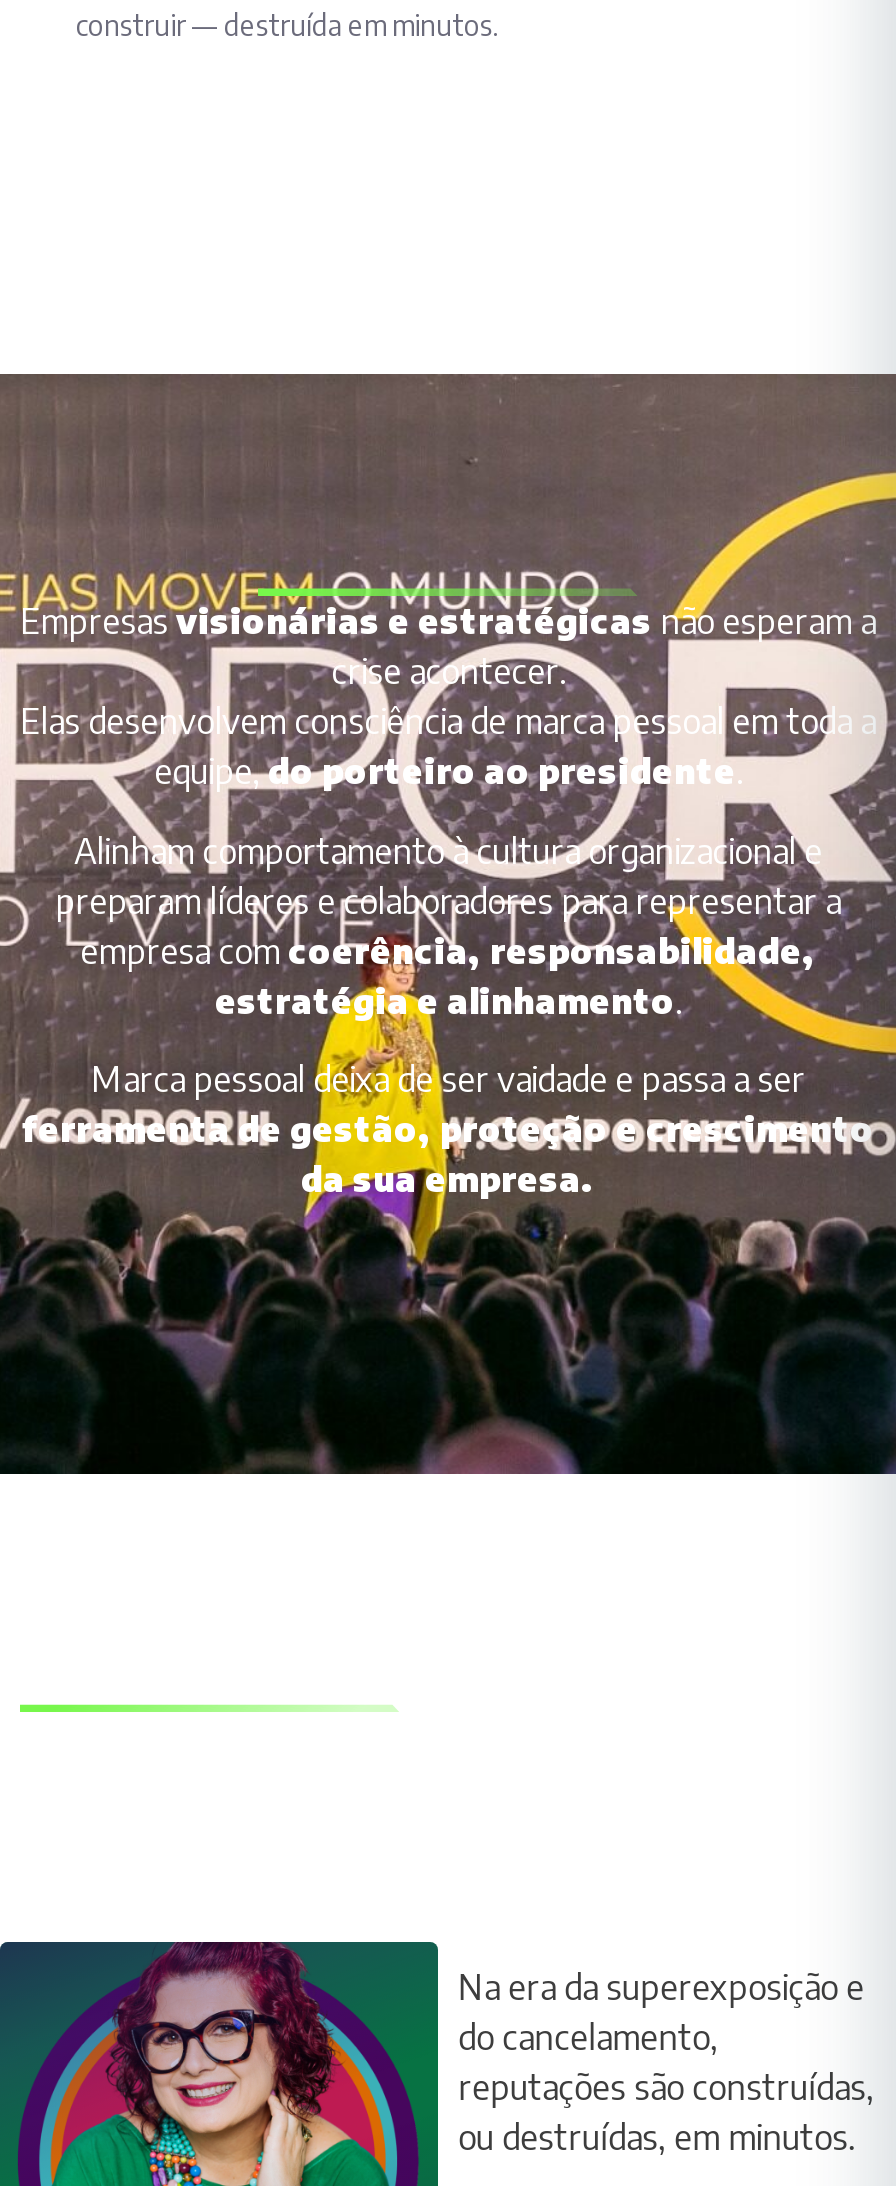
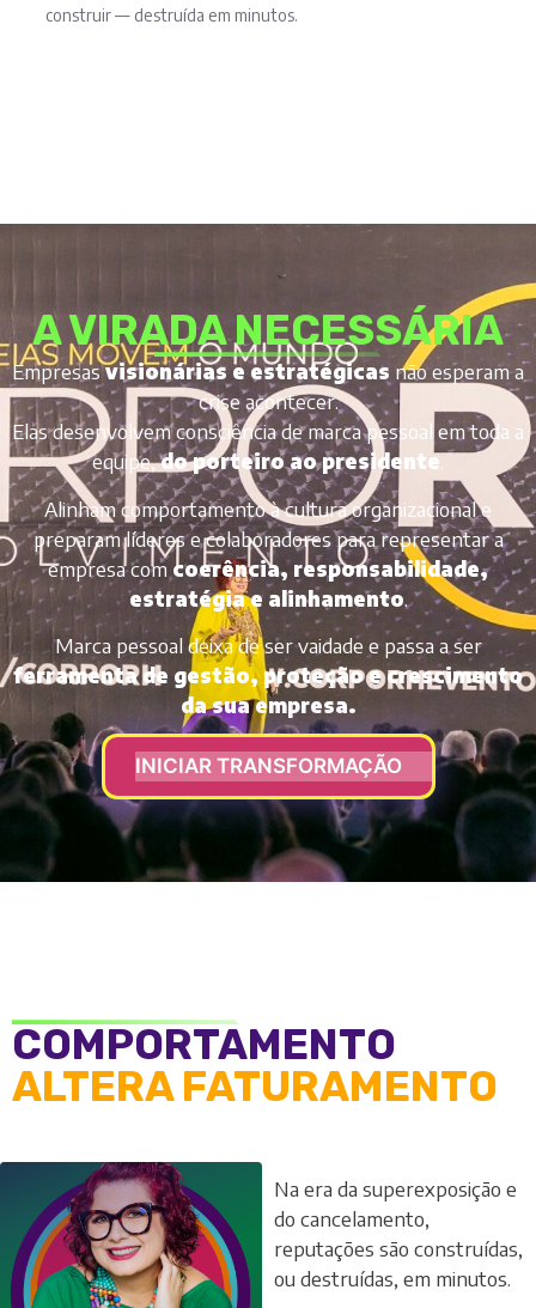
none -> [32,305,504,356] A VIRADA NECESSÁRIA
none -> [12,1020,498,1112] COMPORTAMENTO | ALTERA FATURAMENTO
[156,1208,746,1354] [image] -> [92,722,447,811] [image]
none -> [135,754,401,778] INICIAR TRANSFORMAÇÃO

